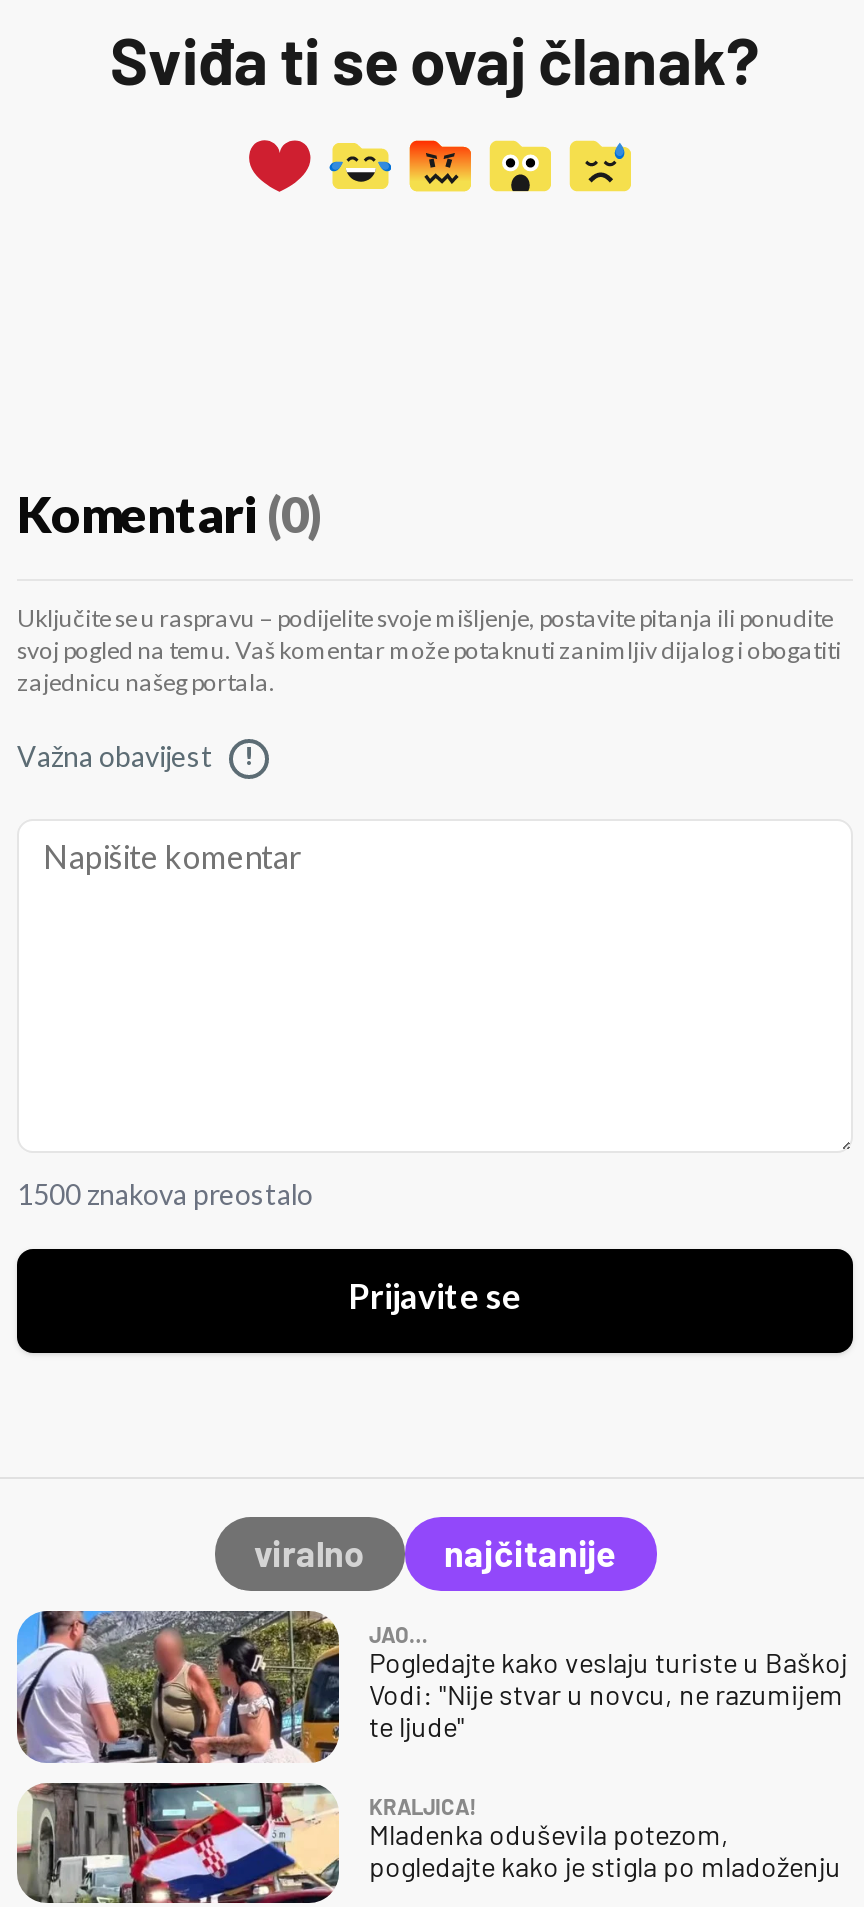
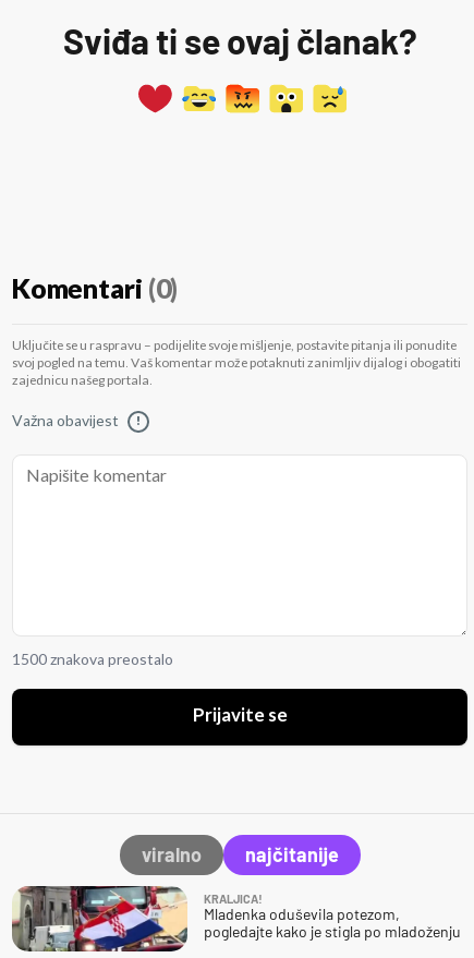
[15,1609,847,1765] [image] | JAO… | Pogledajte kako veslaju turiste u Baškoj | Vodi: "Nije stvar u novcu, ne razumijem | te ljude" -> none

